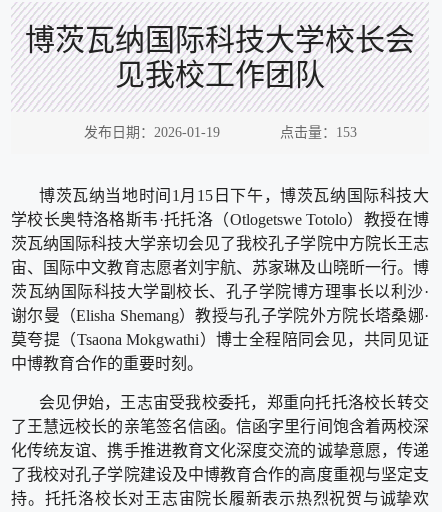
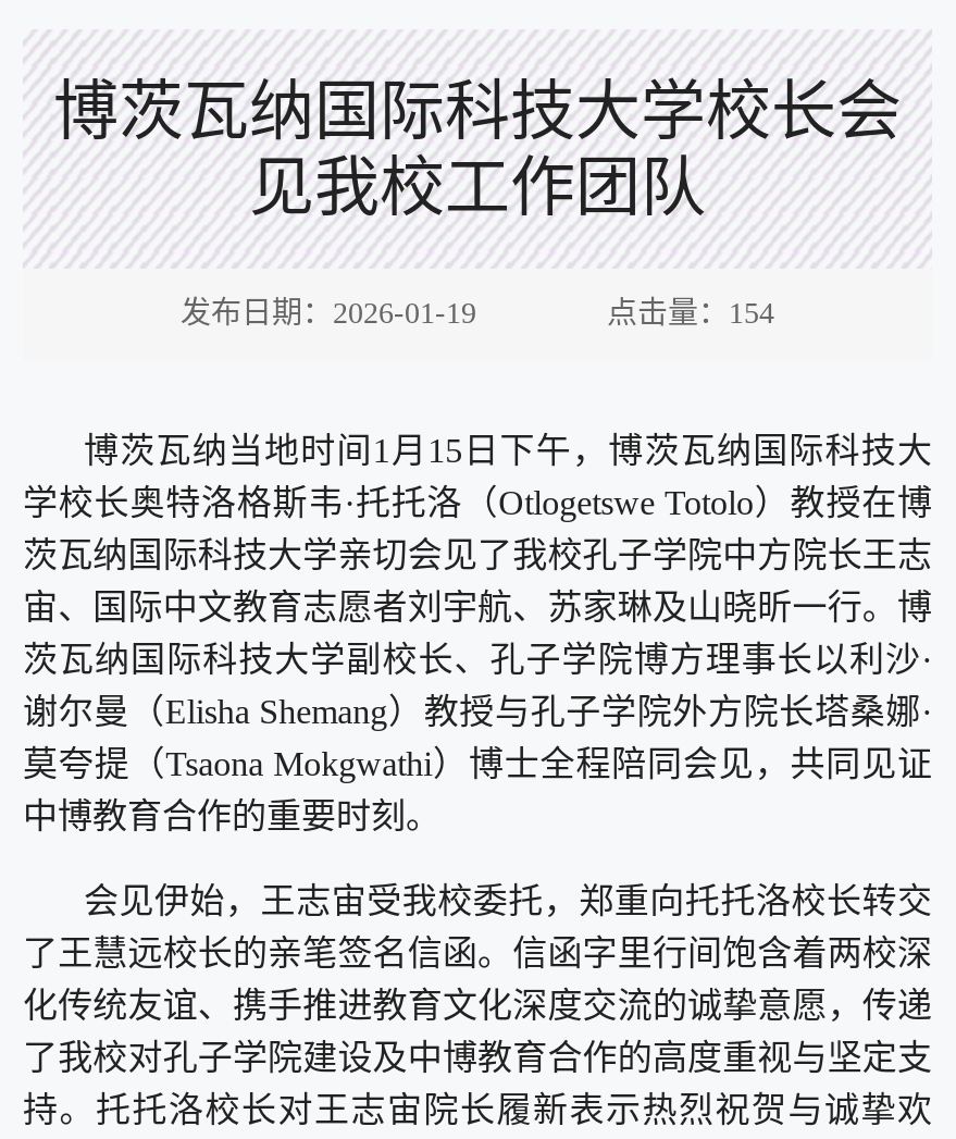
[83,124,356,139] 发布日期：2026-01-19 点击量：153 -> [181,296,774,329] 发布日期：2026-01-19 点击量：154

